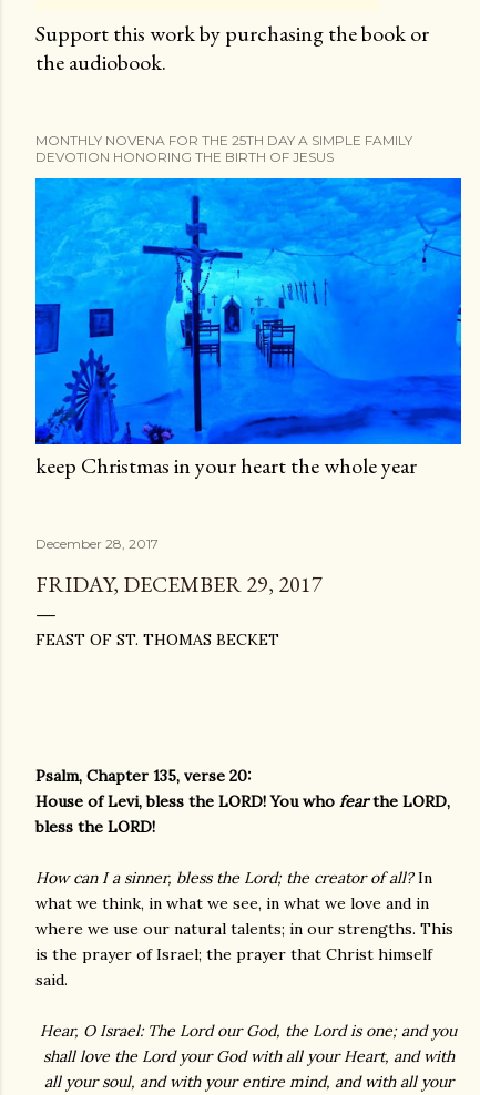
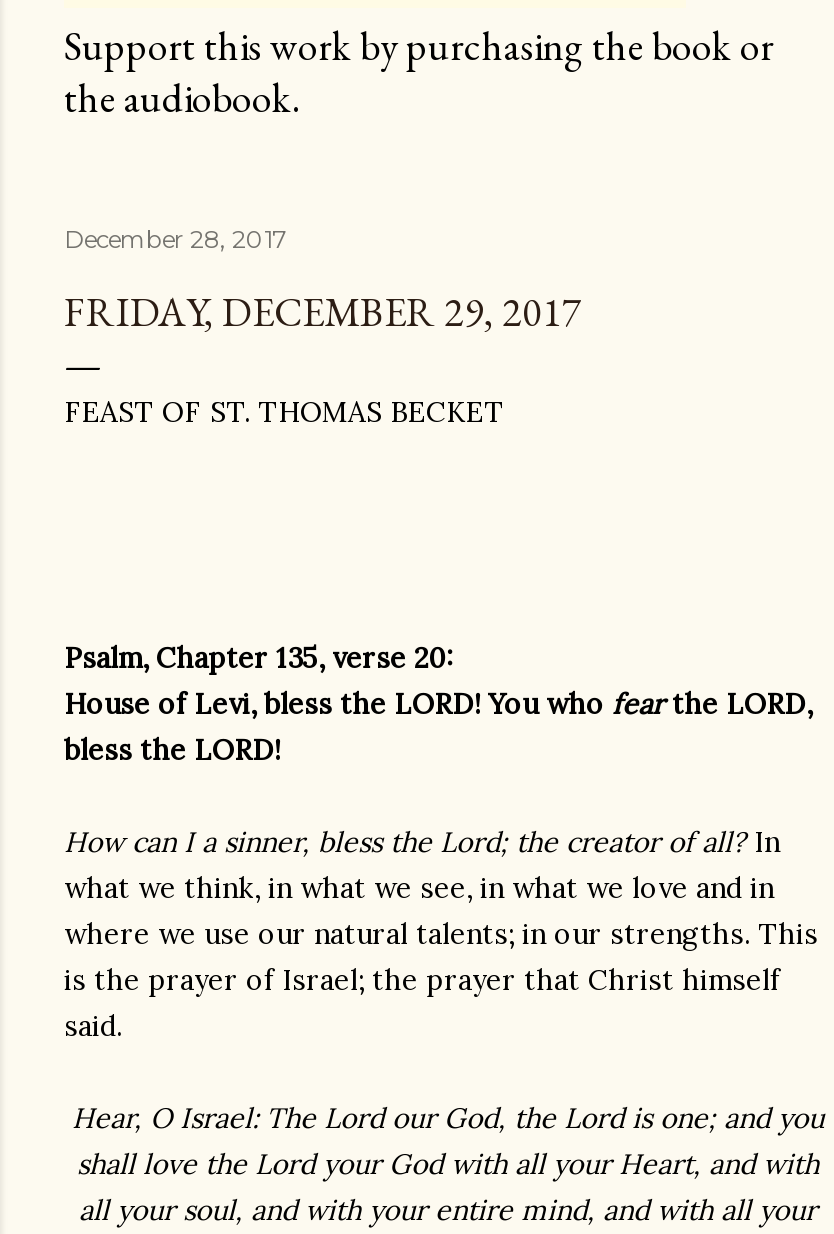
[35,132,412,165] MONTHLY NOVENA FOR THE 25TH DAY A SIMPLE FAMILY | DEVOTION HONORING THE BIRTH OF JESUS -> none
[34,177,462,480] [image] | keep Christmas in your heart the whole year -> none

